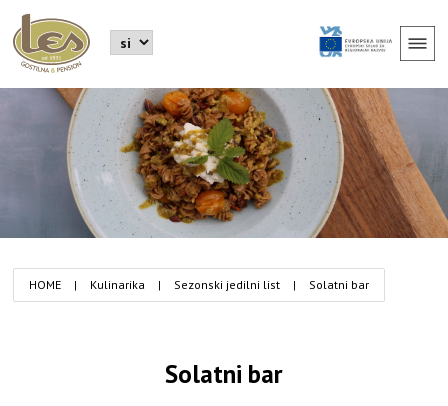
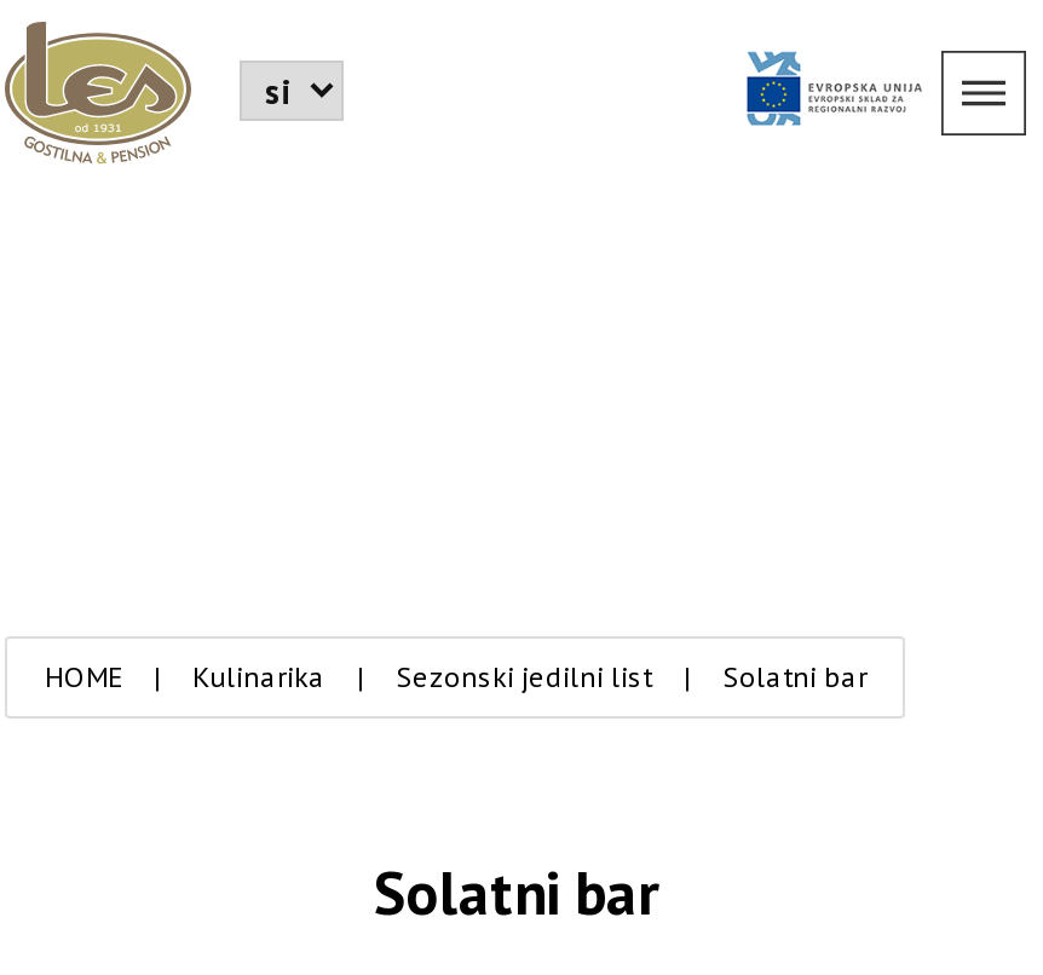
[3,87,445,239] [image] -> none

